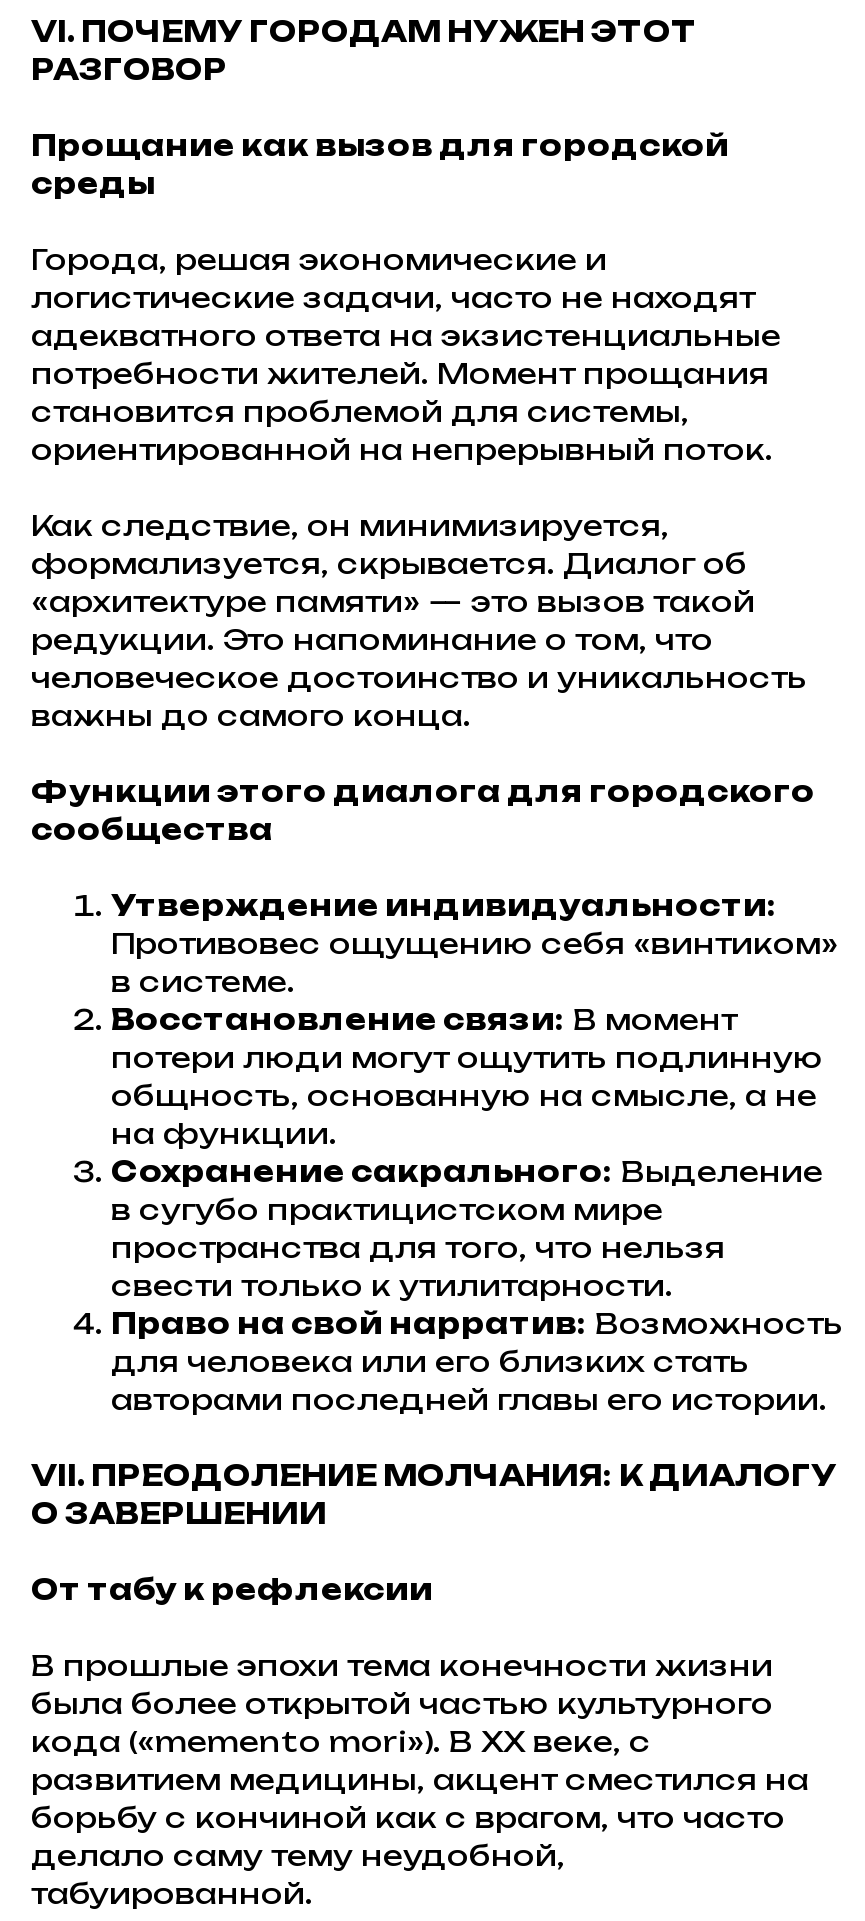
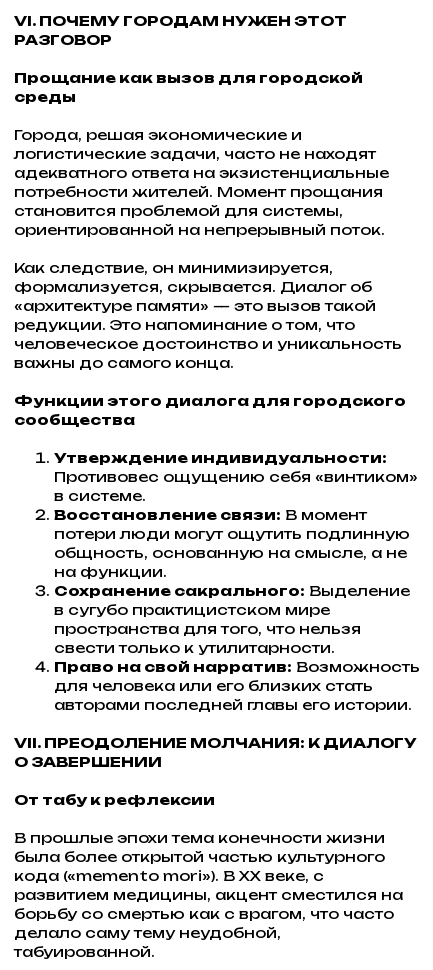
[31,1799,785,1833] борьбу с кончиной как с врагом, что часто -> [14,904,394,921] борьбу со смертью как с врагом, что часто

